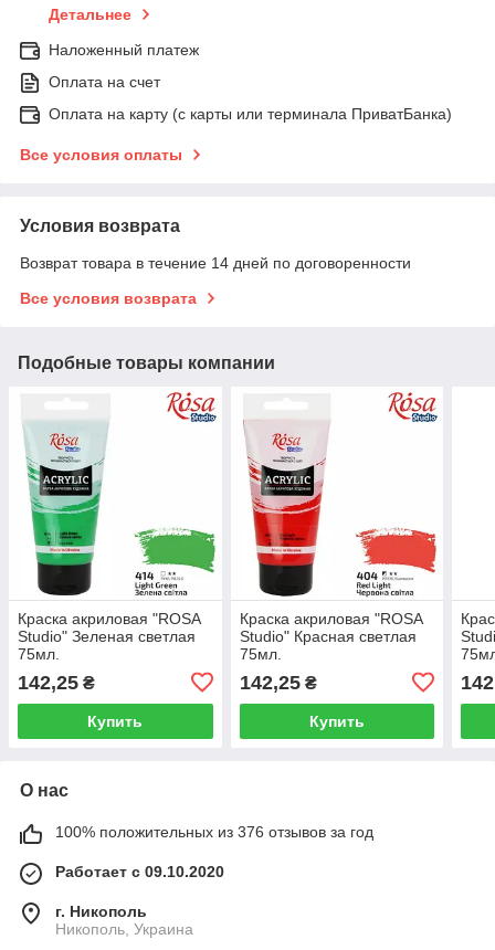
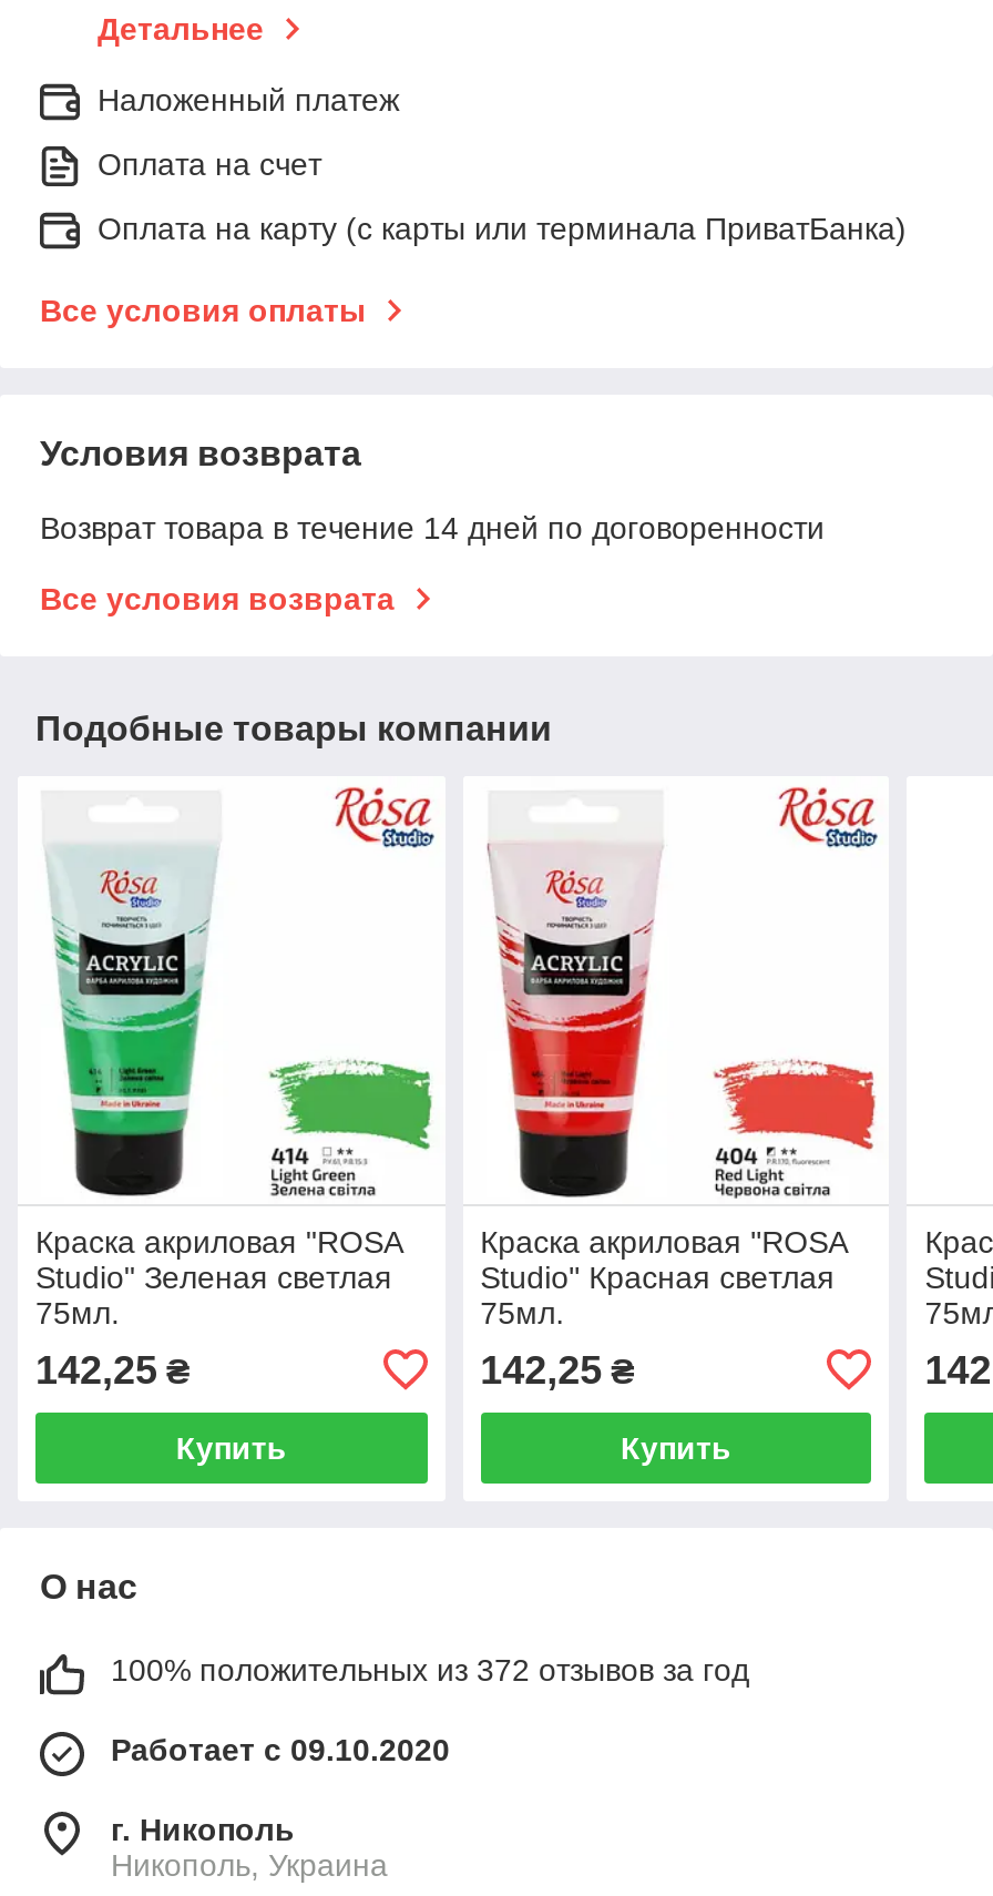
[55,823,373,840] 100% положительных из 376 отзывов за год -> [111,1652,749,1687] 100% положительных из 372 отзывов за год

